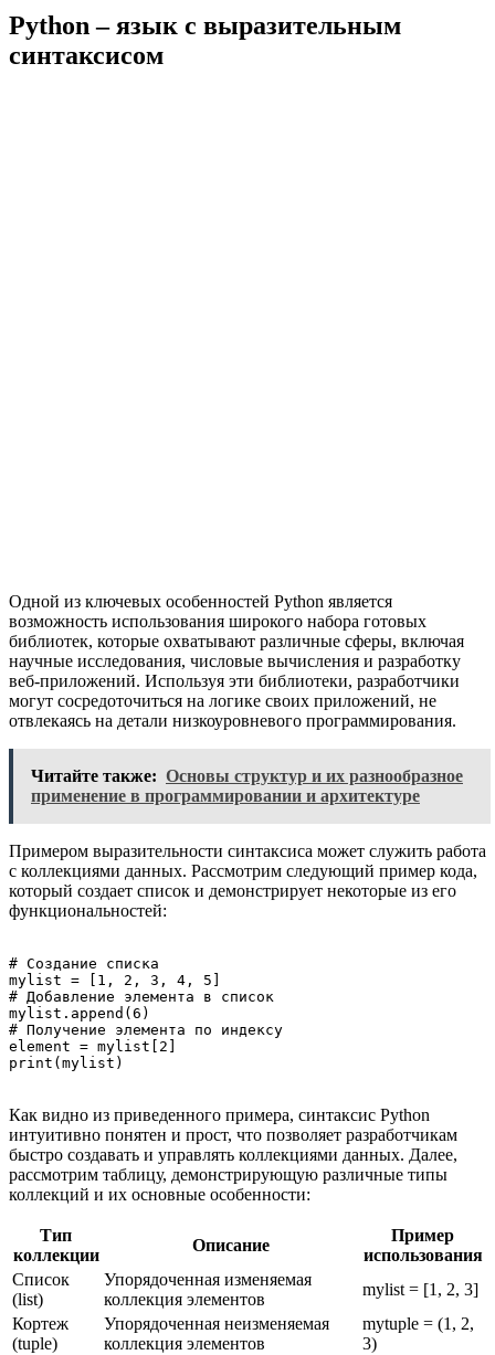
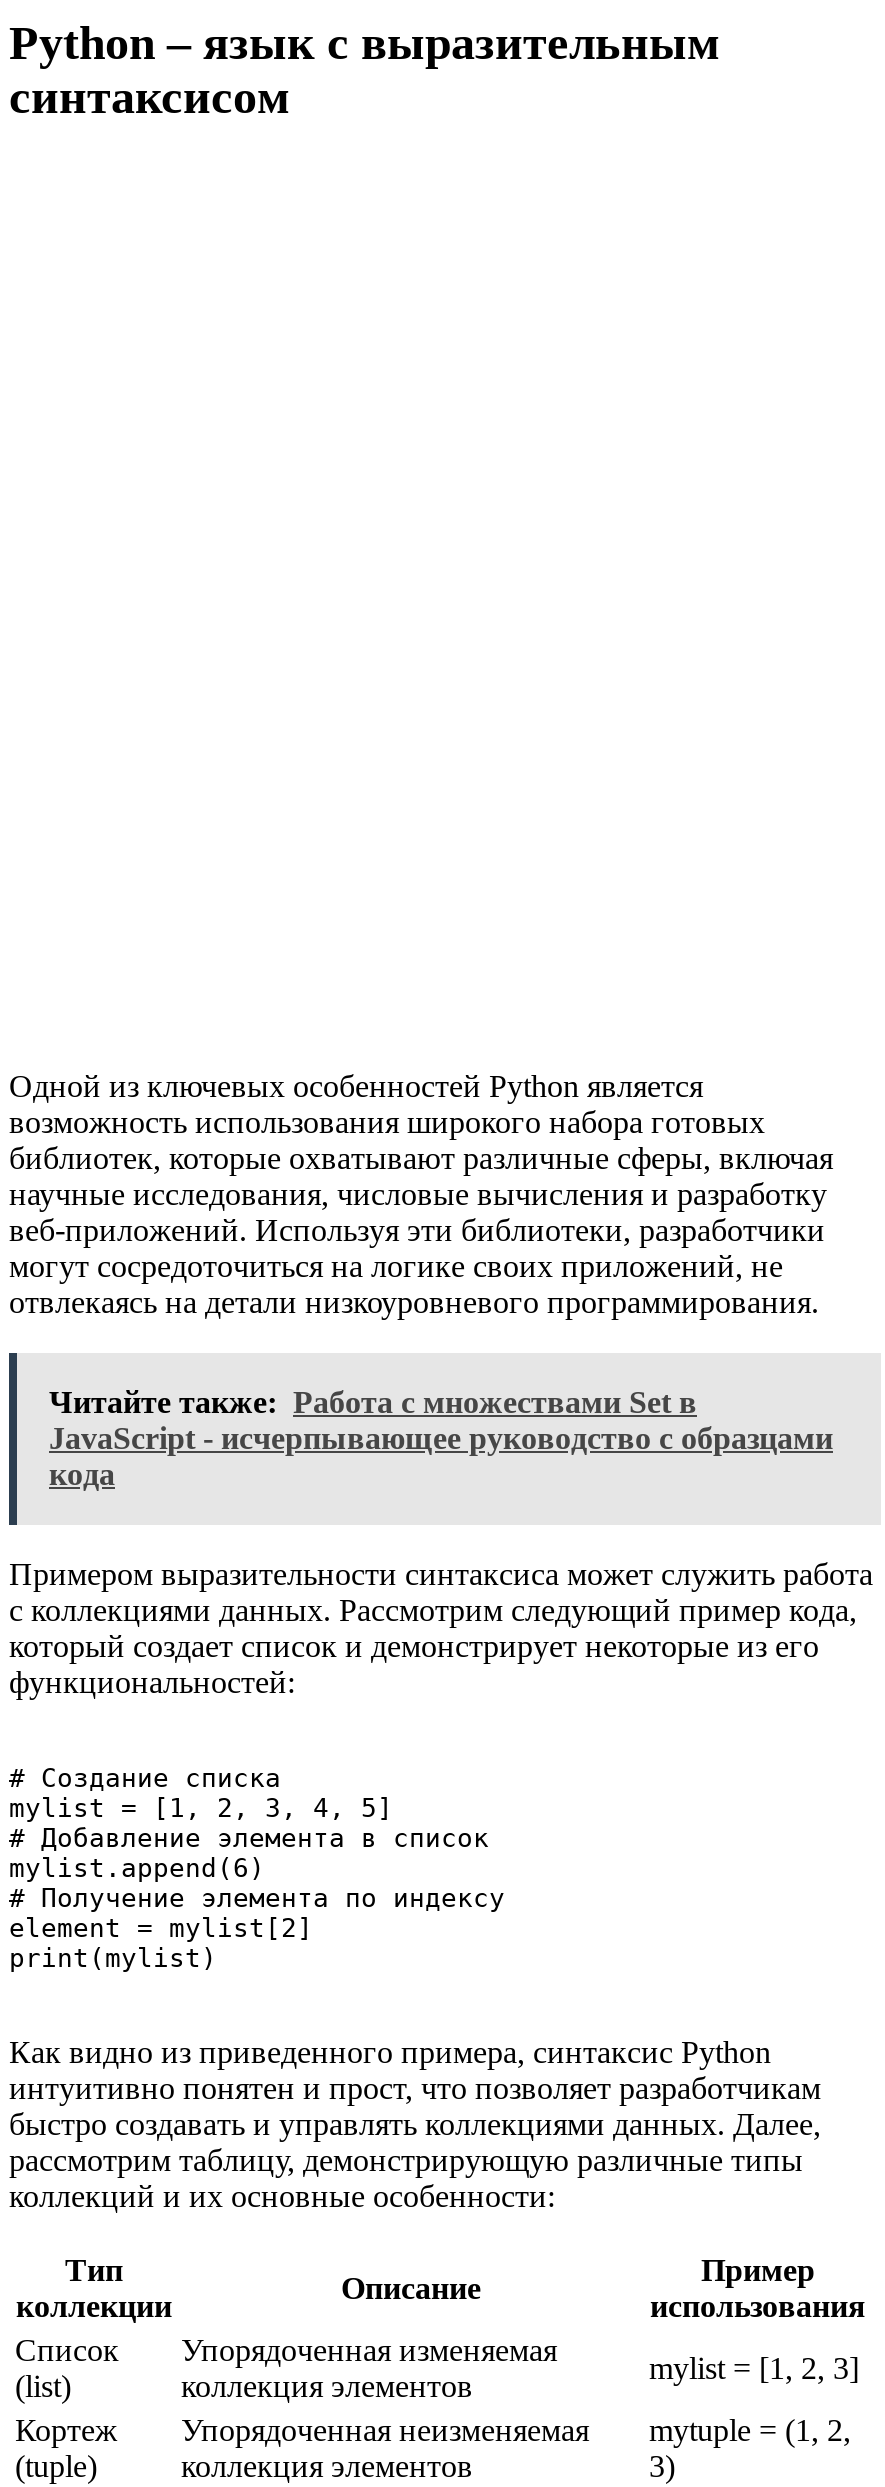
[31,766,463,805] Читайте также: Основы структур и их разнообразное | применение в программировании и архитектуре -> [49,1384,833,1490] Читайте также: Работа с множествами Set в | JavaScript - исчерпывающее руководство с образцами | кода

